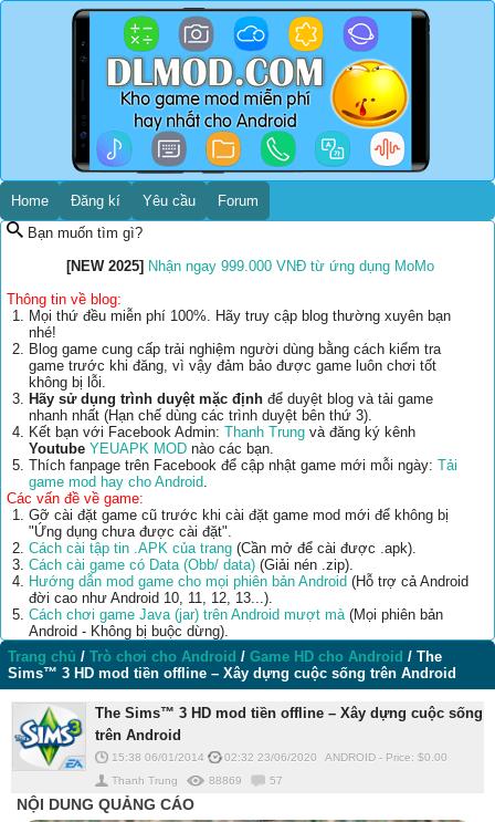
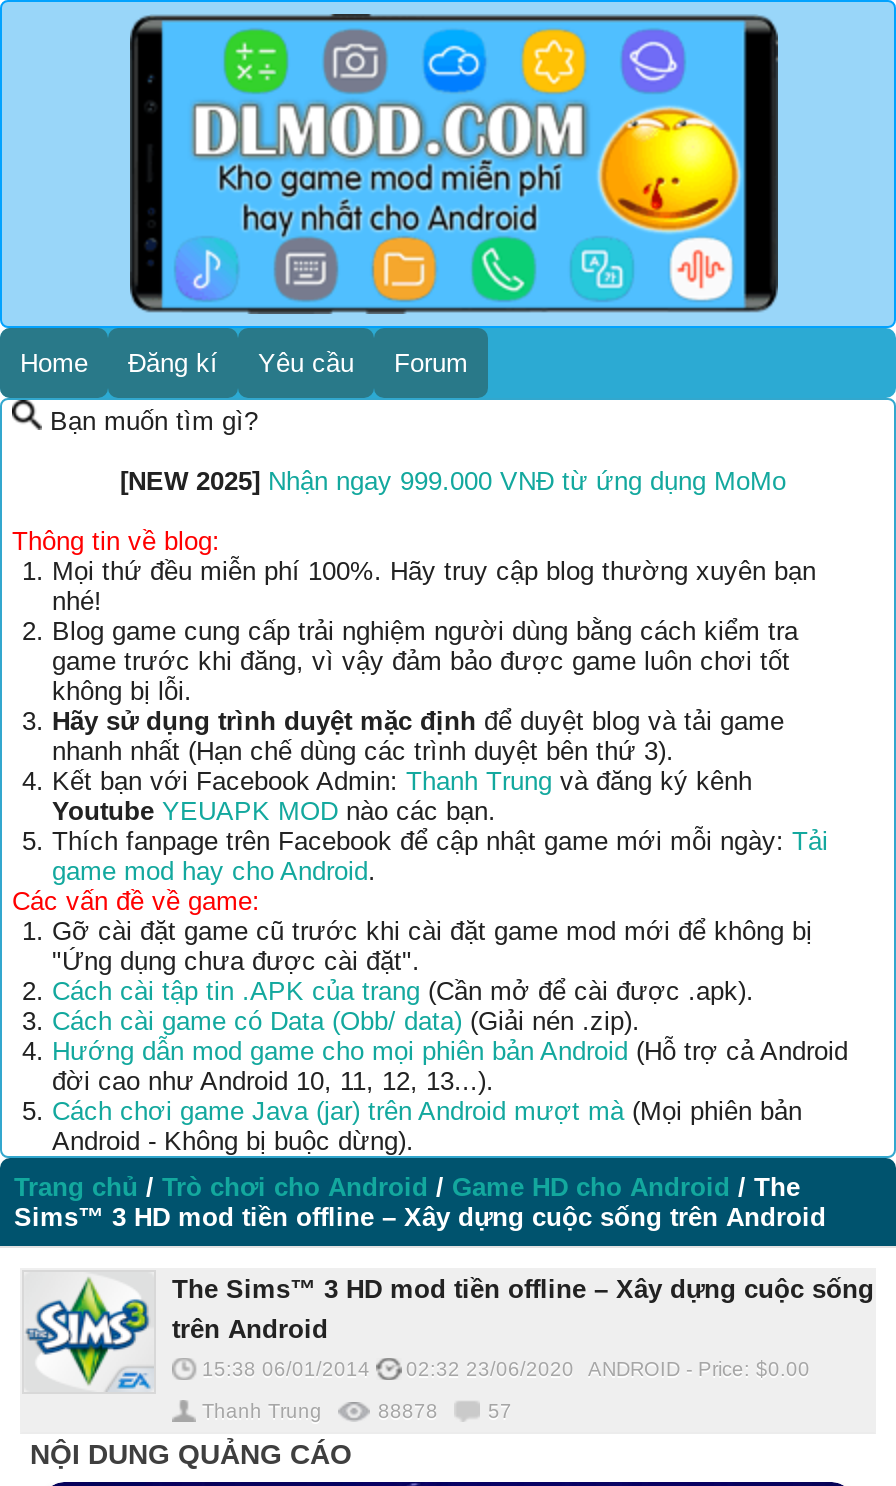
[209,774,242,787] 88869 -> [378,1400,438,1422] 88878

